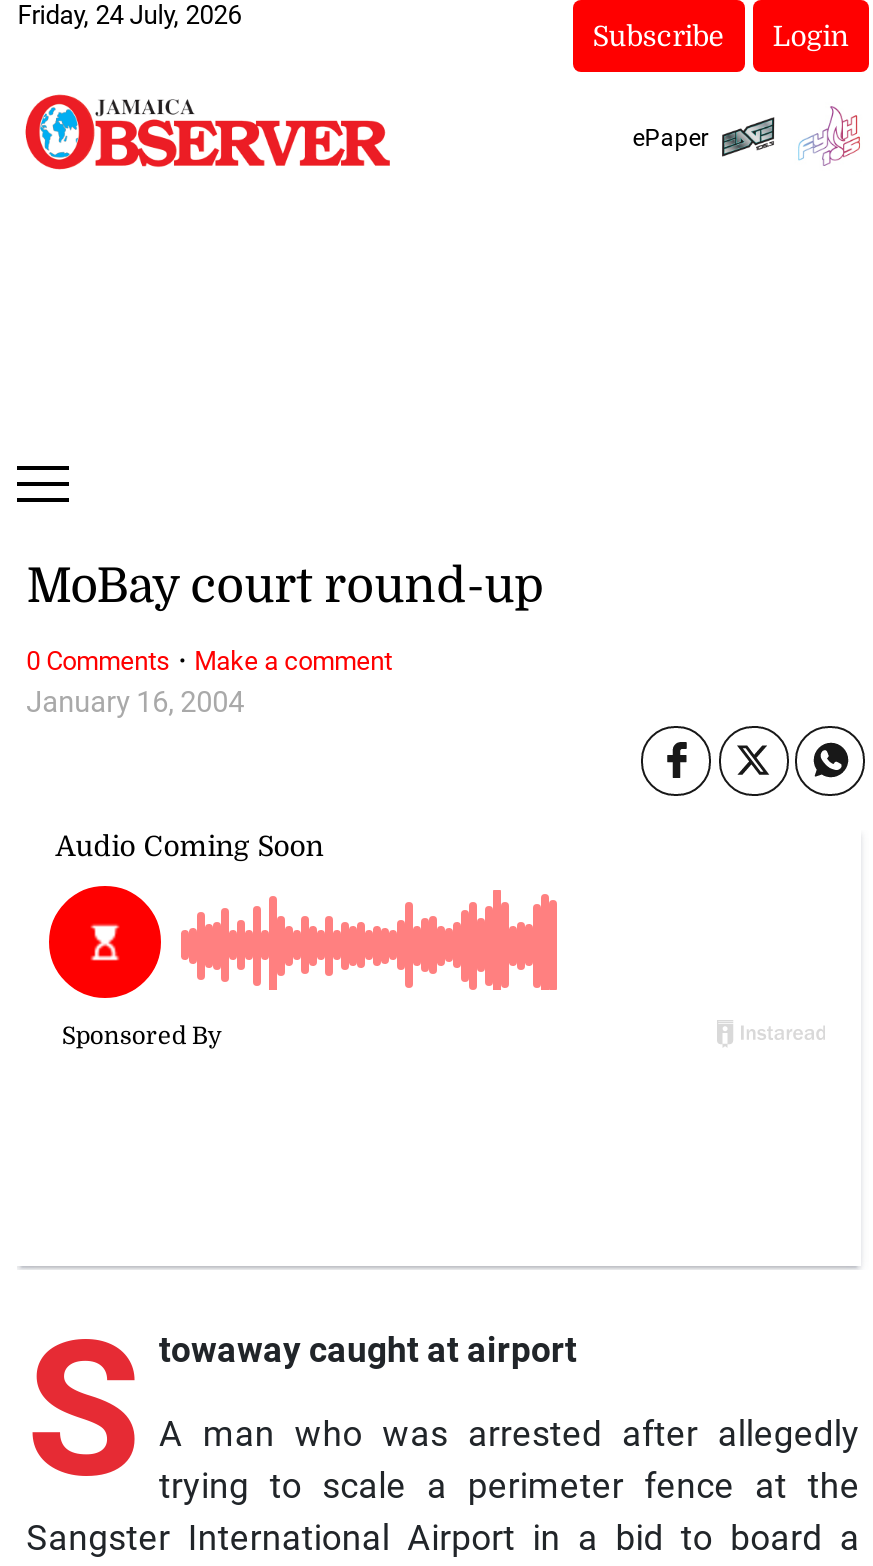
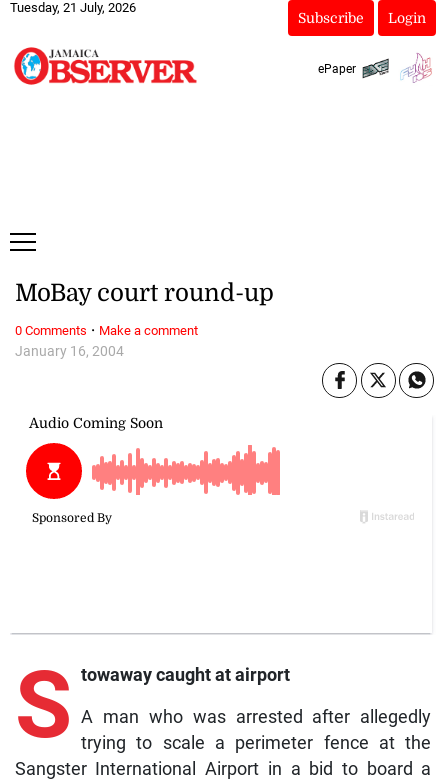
[17,0,241,30] Friday, 24 July, 2026 -> [10,0,136,15] Tuesday, 21 July, 2026

